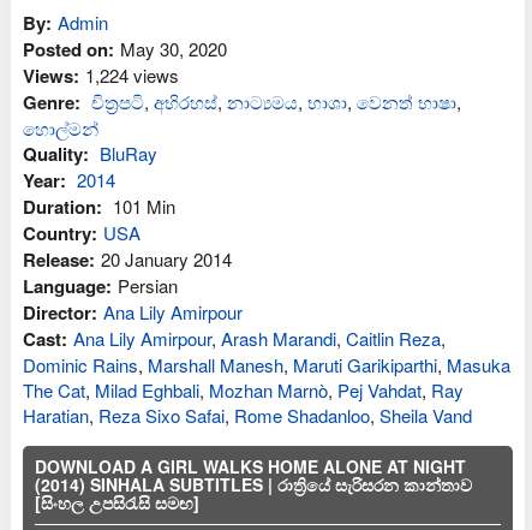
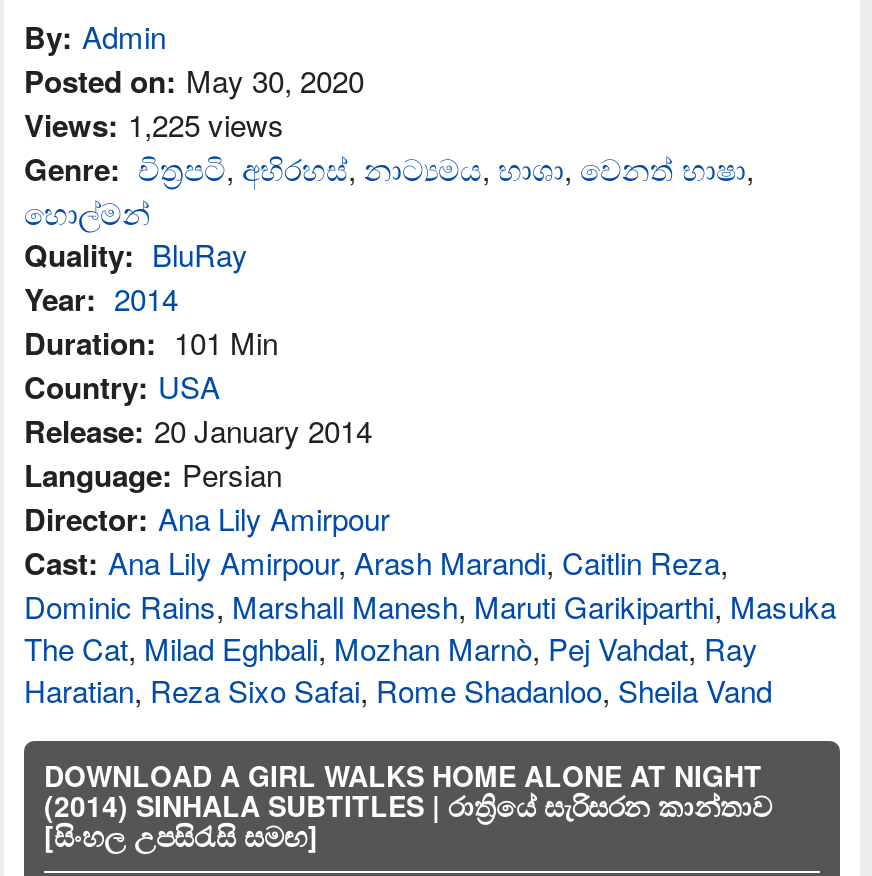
[23,63,179,89] Views: 1,224 views -> [24,103,284,147] Views: 1,225 views

